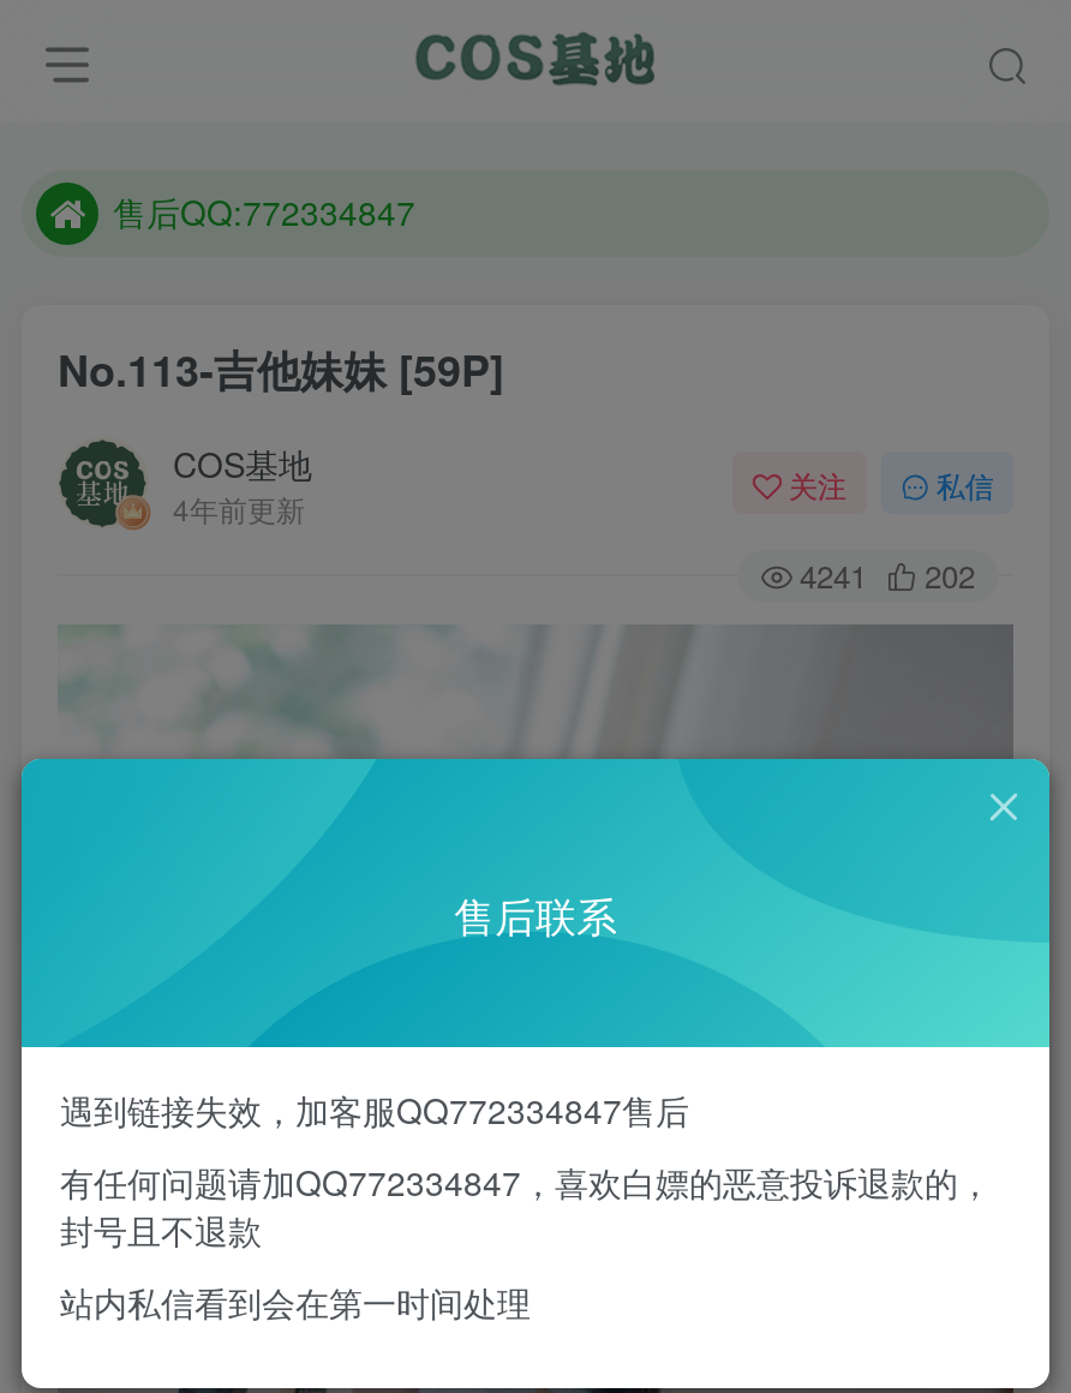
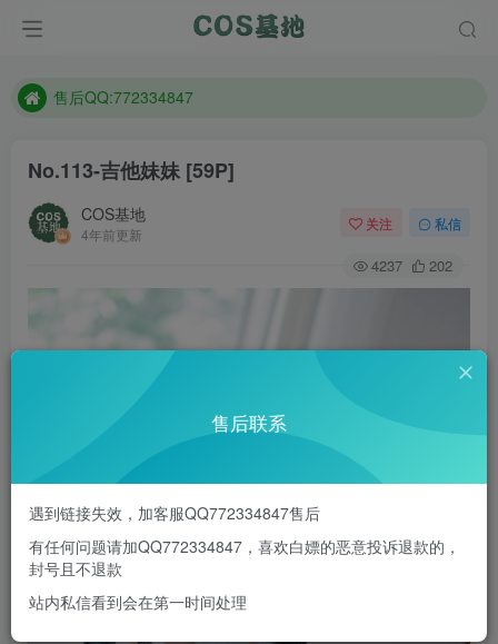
[800,553,975,599] 4241 202 -> [371,255,452,276] 4237 202

